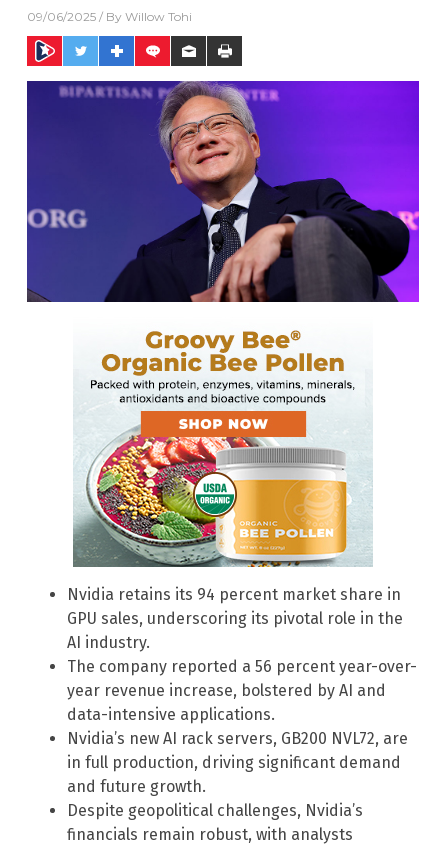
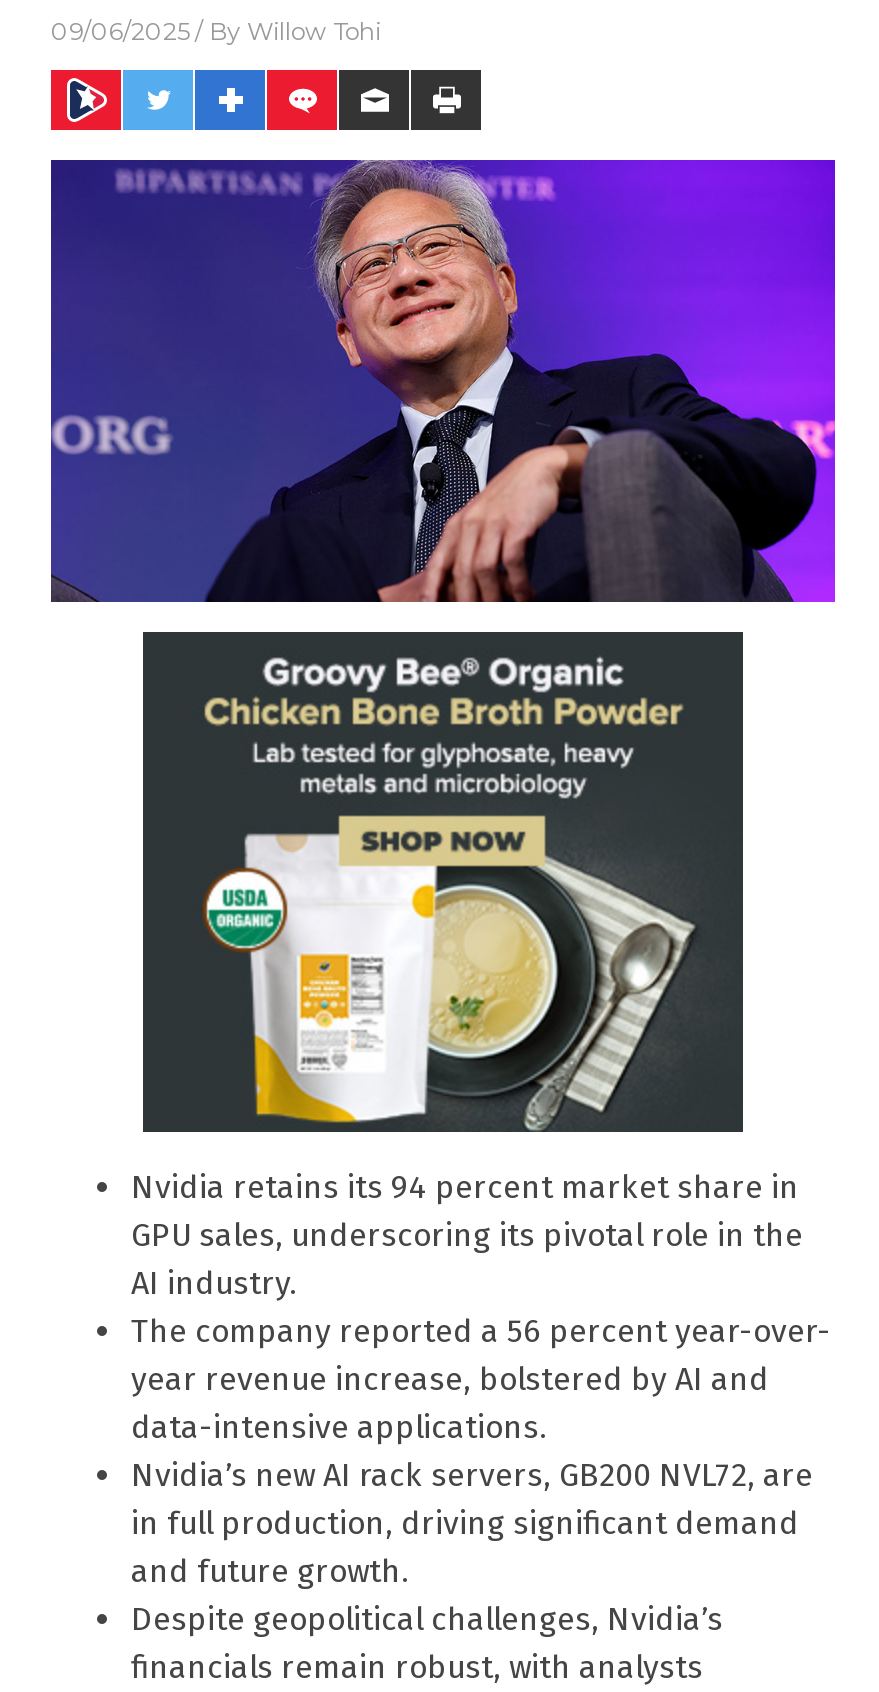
[73,317,373,568] [image] -> [141,630,745,1134] [image]

